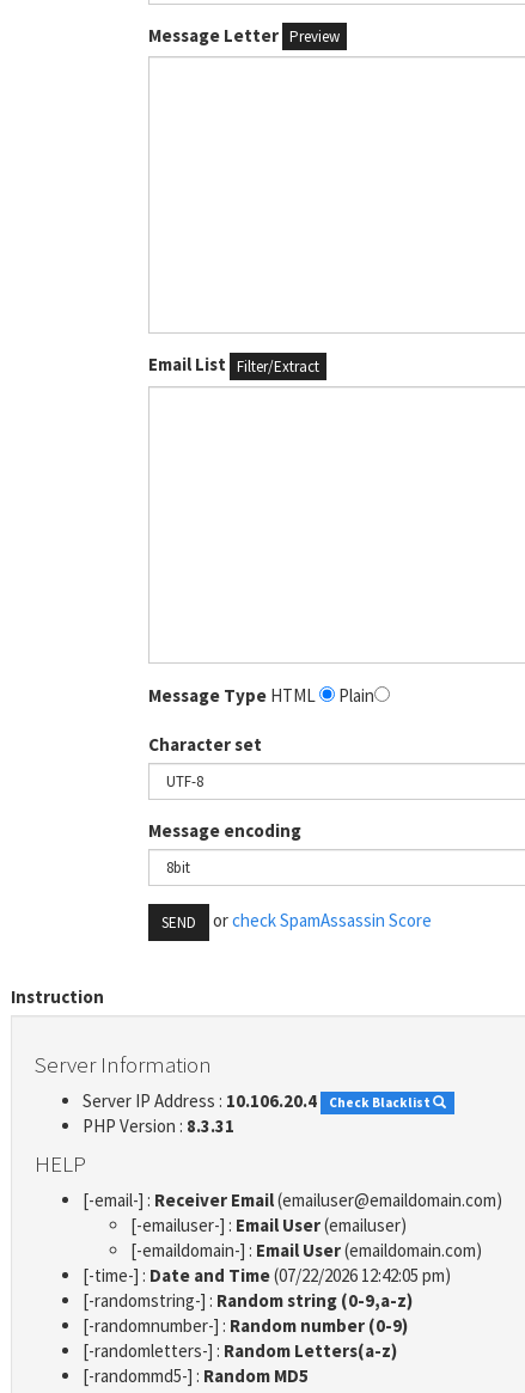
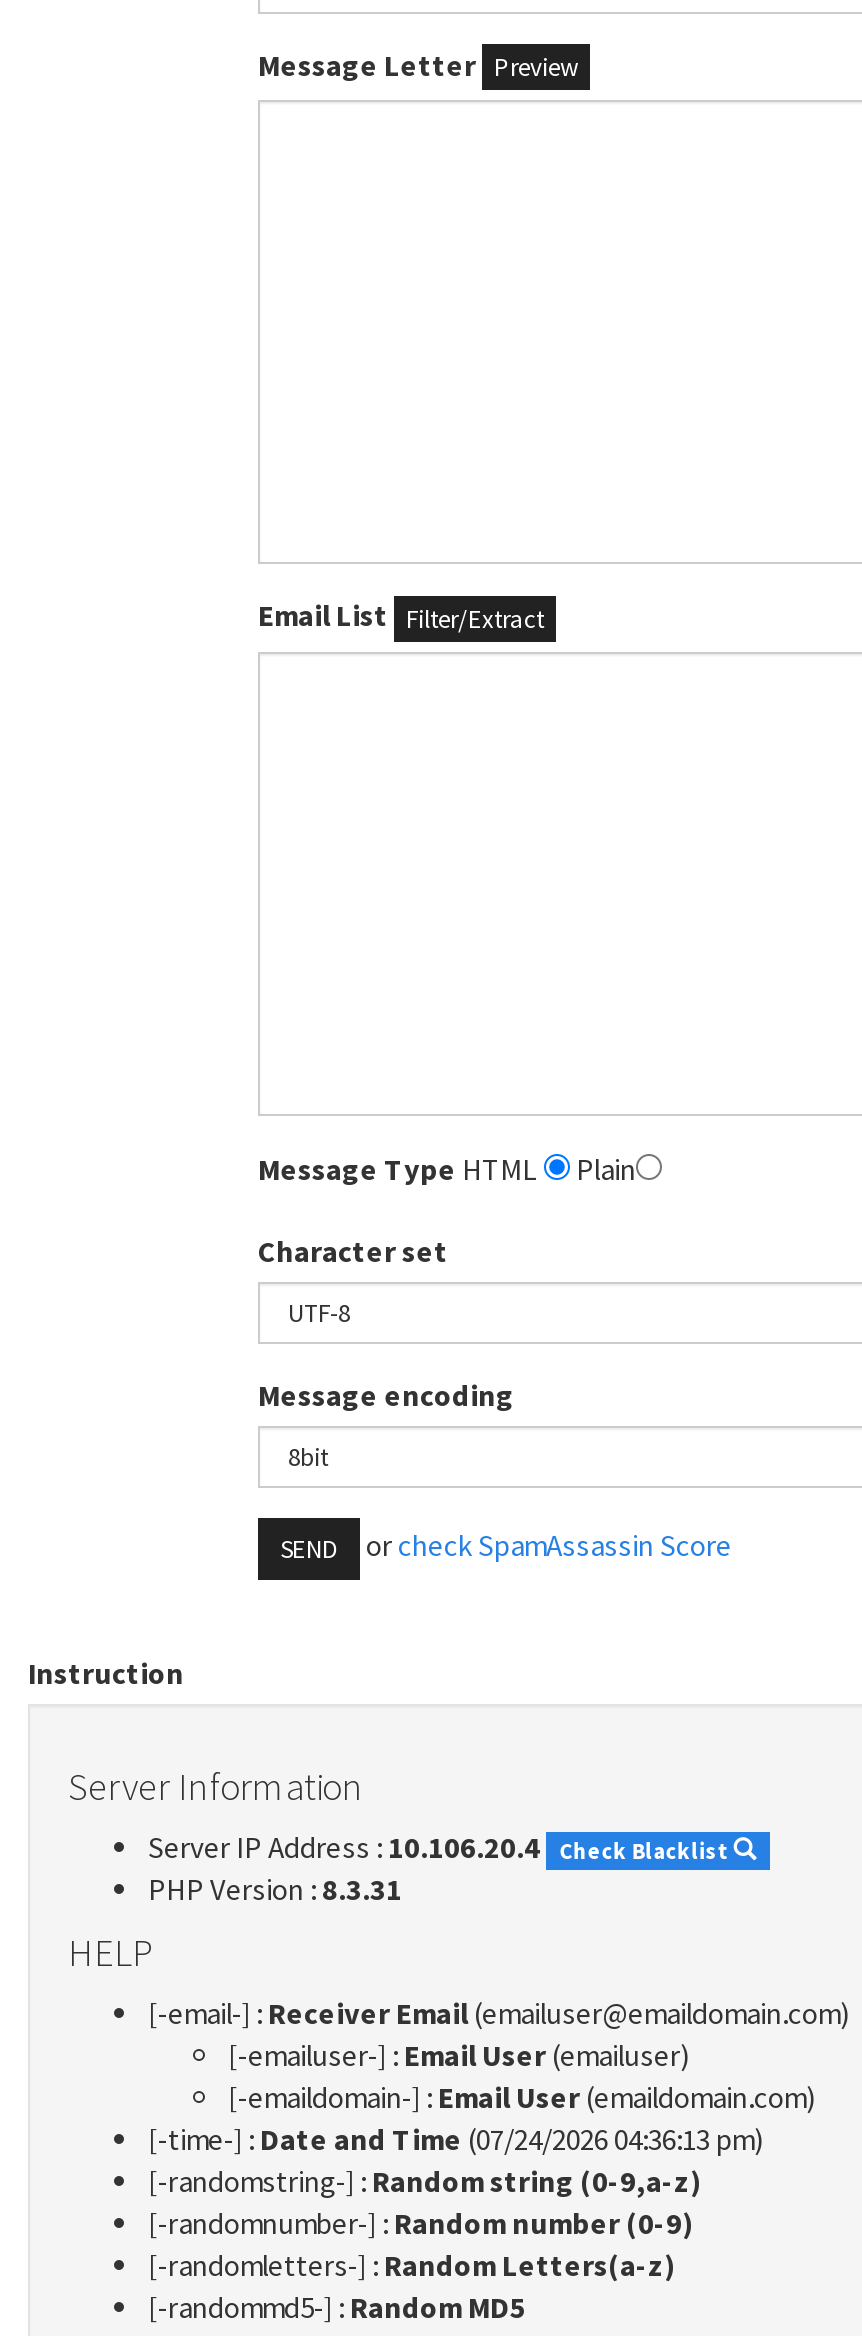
[83,1264,451,1287] [-time-] : Date and Time (07/22/2026 12:42:05 pm) -> [148,2120,764,2158] [-time-] : Date and Time (07/24/2026 04:36:13 pm)

